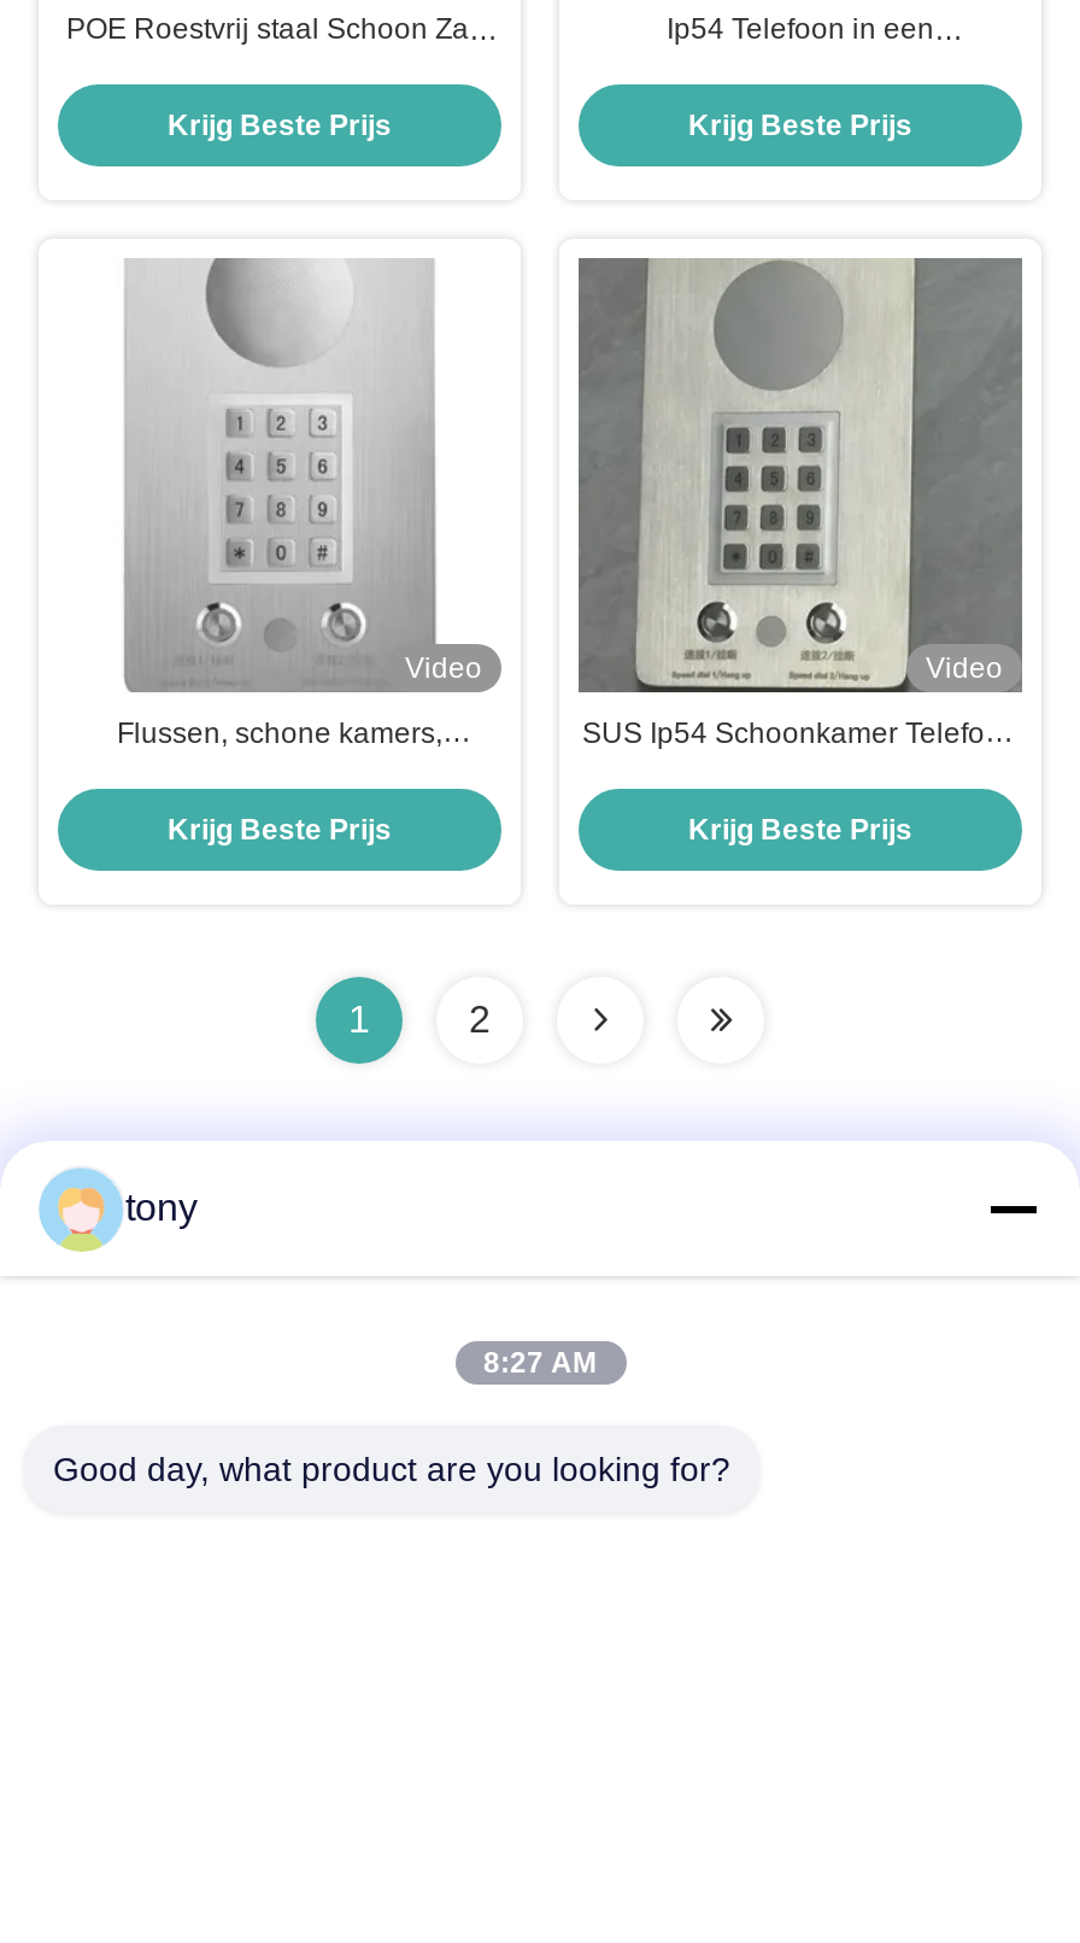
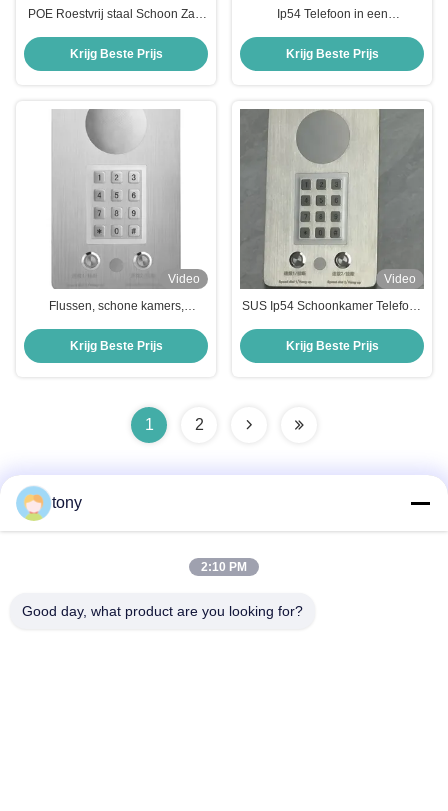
[483,1346,597,1380] 8:27 AM -> [201,560,247,574] 2:10 PM

